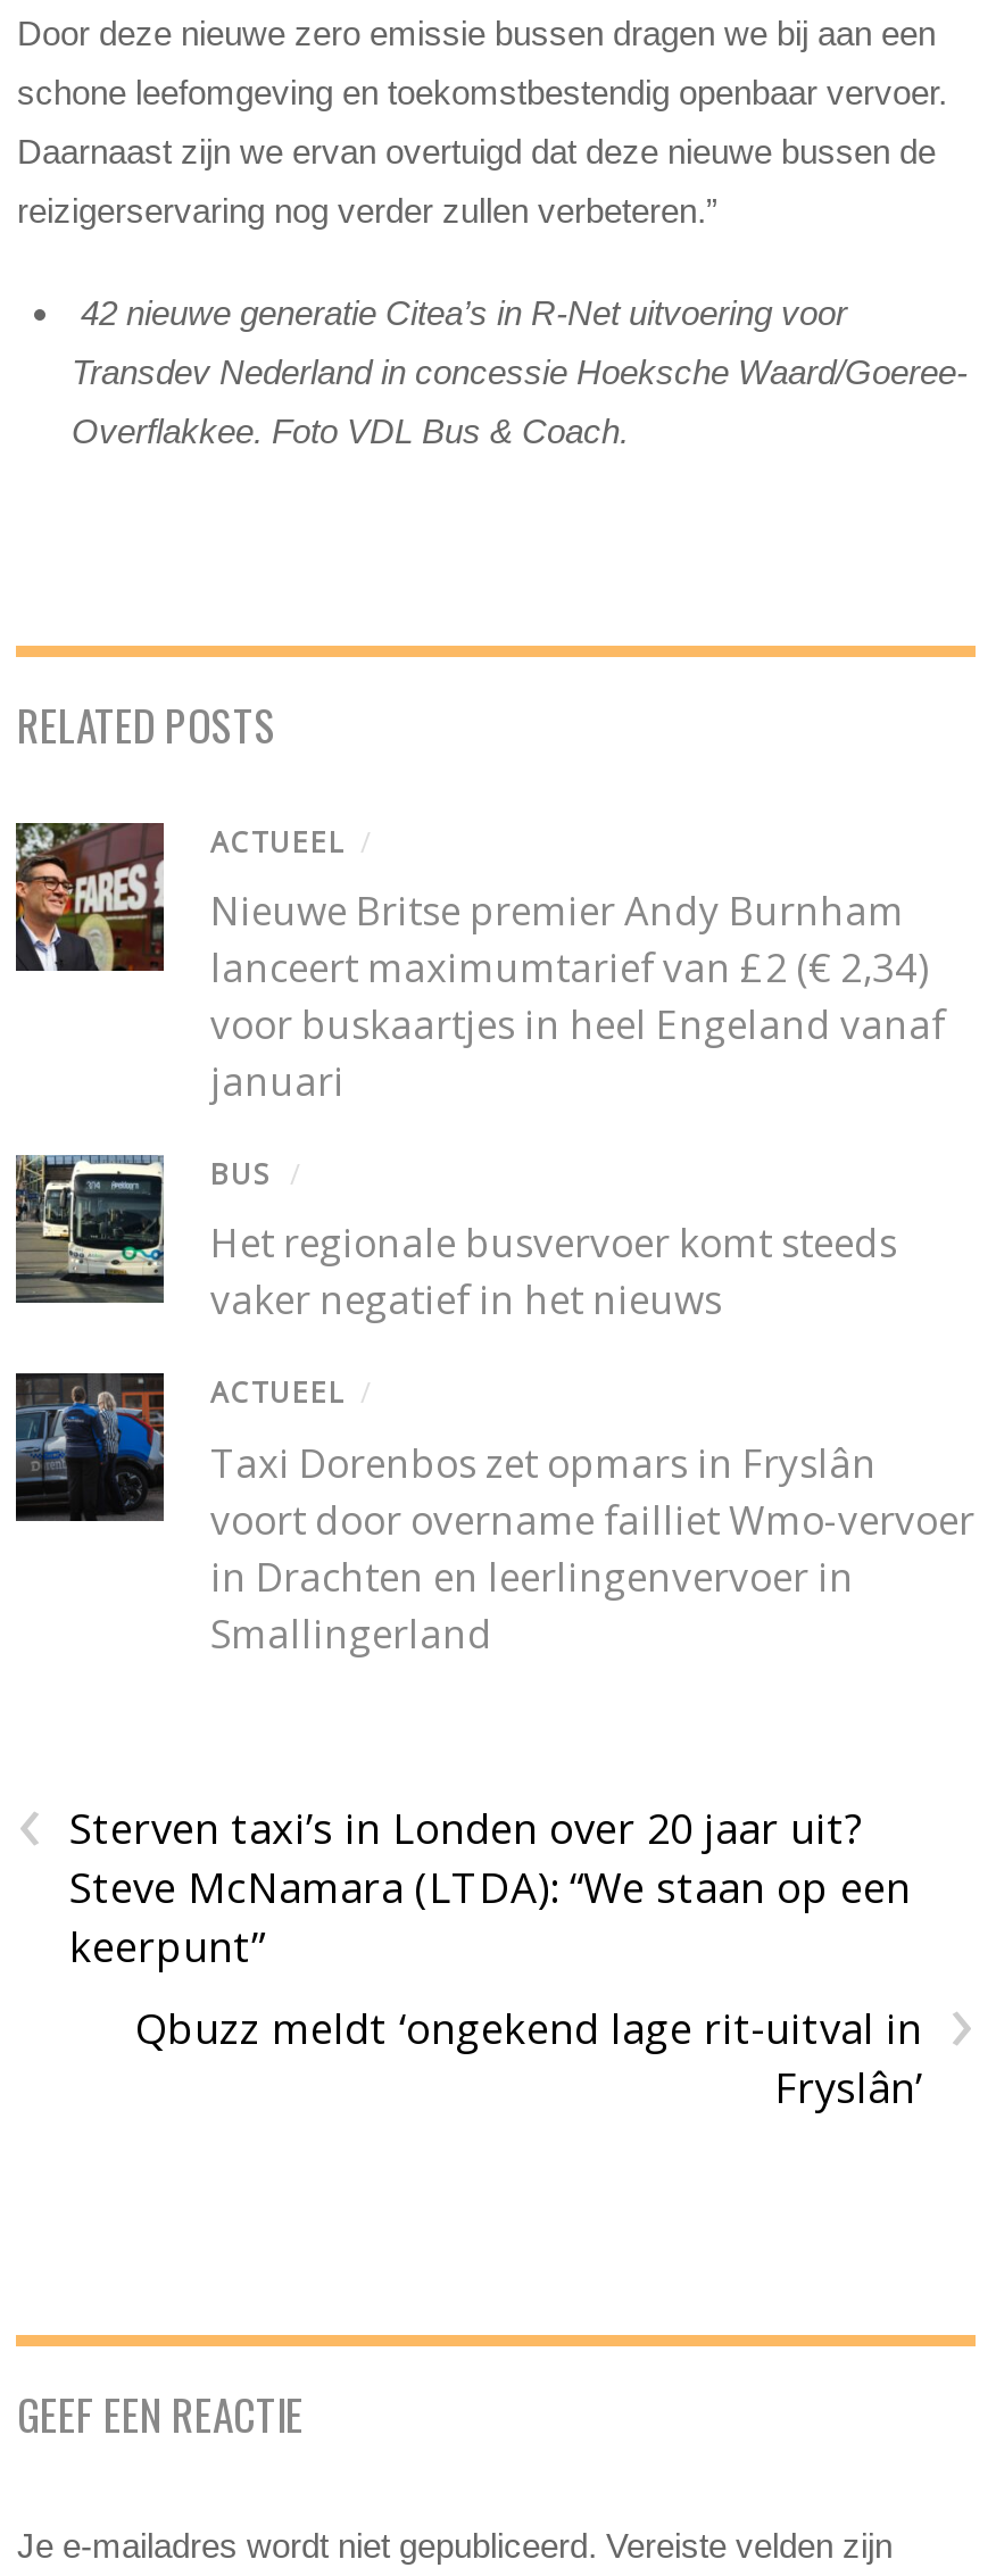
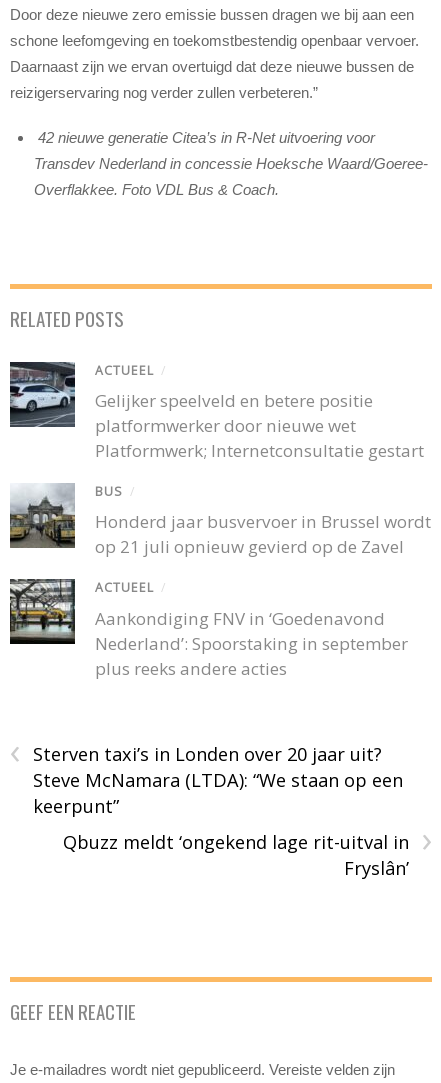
[14,821,945,1107] [image] | Nieuwe Britse premier Andy Burnham | lanceert maximumtarief van £2 (€ 2,34) | voor buskaartjes in heel Engeland vanaf | januari -> [9,361,424,462] [image] | Gelijker speelveld en betere positie | platformwerker door nieuwe wet | Platformwerk; Internetconsultatie gestart
[14,1153,897,1326] [image] | Het regionale busvervoer komt steeds | vaker negatief in het nieuws -> [9,484,431,558] [image] | Honderd jaar busvervoer in Brussel wordt | op 21 juli opnieuw gevierd op de Zavel
[16,1373,974,1659] [image] | Taxi Dorenbos zet opmars in Fryslân | voort door overname failliet Wmo-vervoer | in Drachten en leerlingenvervoer in | Smallingerland -> [9,578,408,679] [image] | Aankondiging FNV in ‘Goedenavond | Nederland’: Spoorstaking in september | plus reeks andere acties

